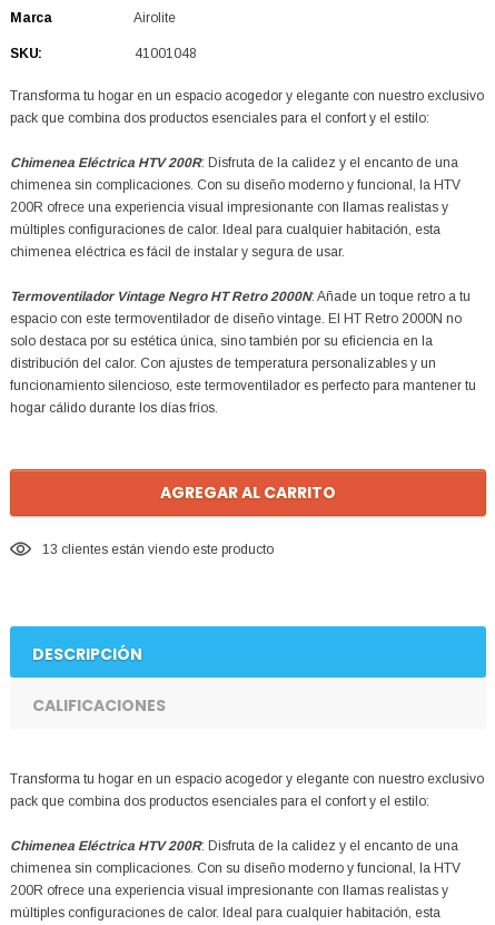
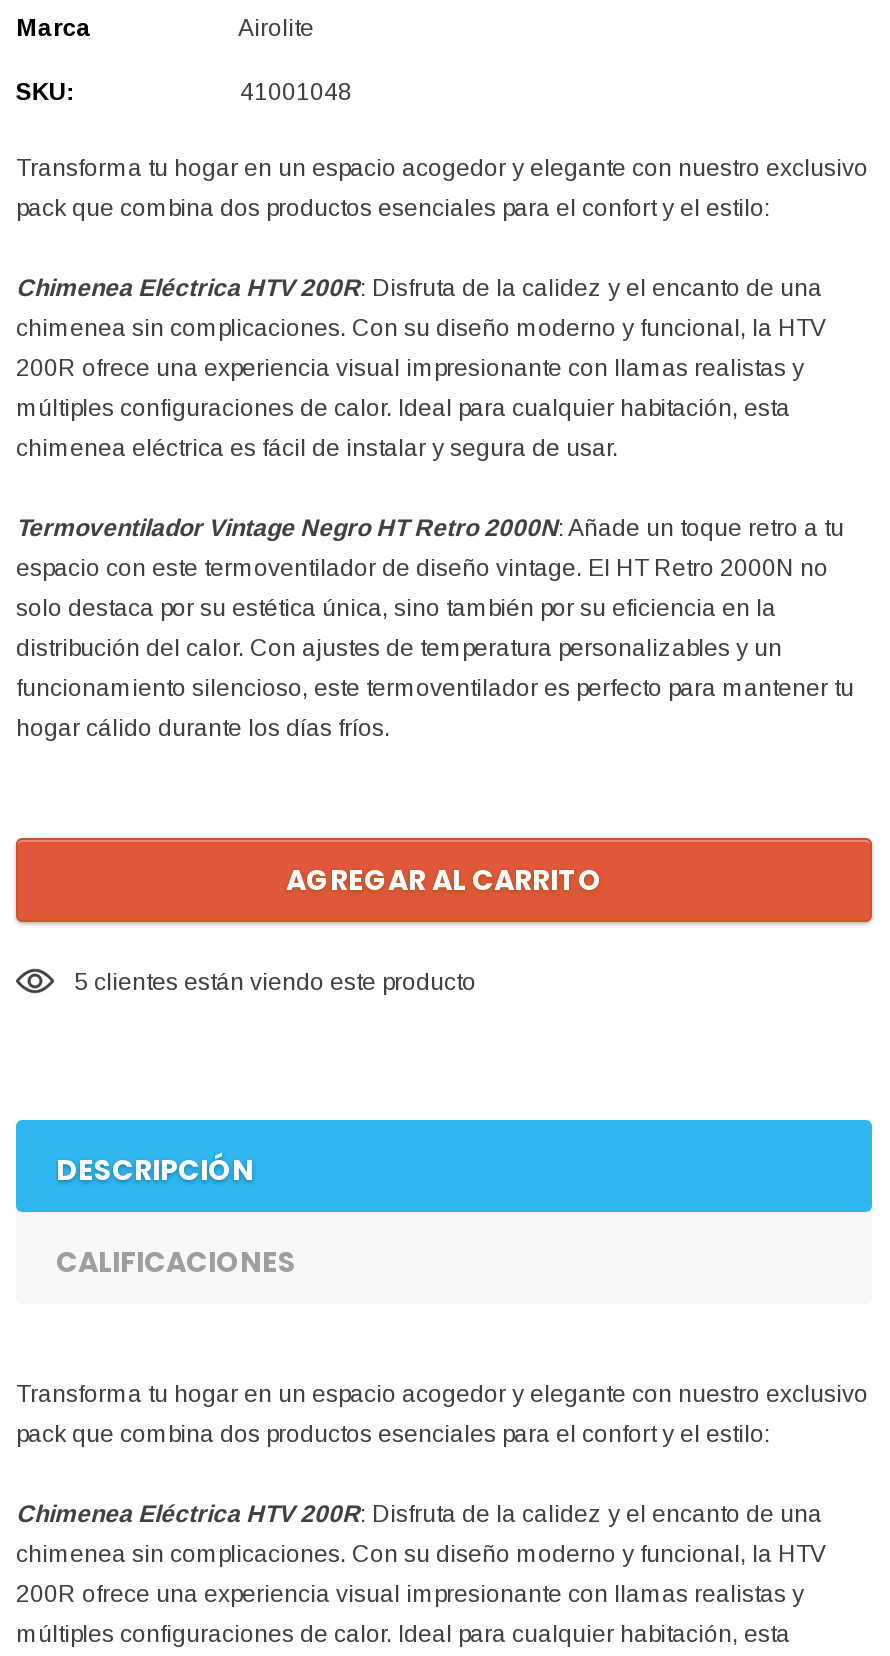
[42,541,274,557] 13 clientes están viendo este producto -> [74,967,476,995] 5 clientes están viendo este producto

